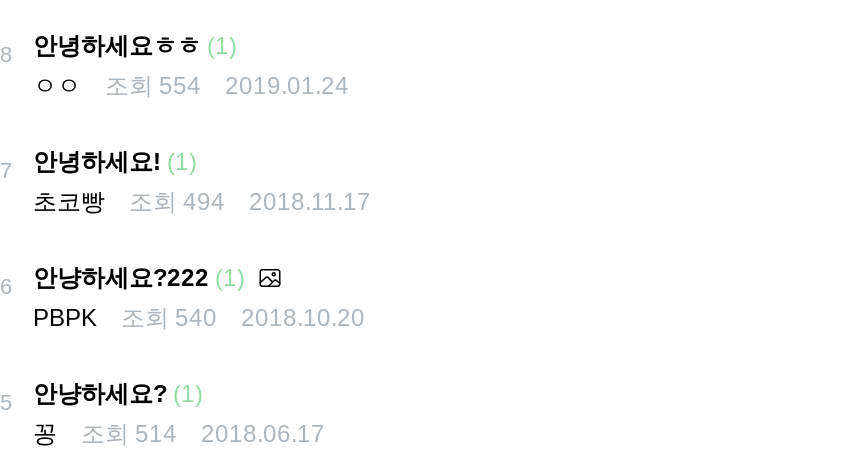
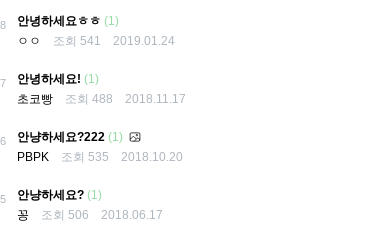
[105,72,201,100] 조회 554 -> [52,34,100,48] 조회 541
[33,188,371,217] 초코빵 조회 494 2018.11.17 -> [16,92,185,106] 초코빵 조회 488 2018.11.17
[33,304,365,333] PBPK 조회 540 2018.10.20 -> [16,150,182,164] PBPK 조회 535 2018.10.20
[81,420,177,448] 조회 514 -> [40,208,88,222] 조회 506

